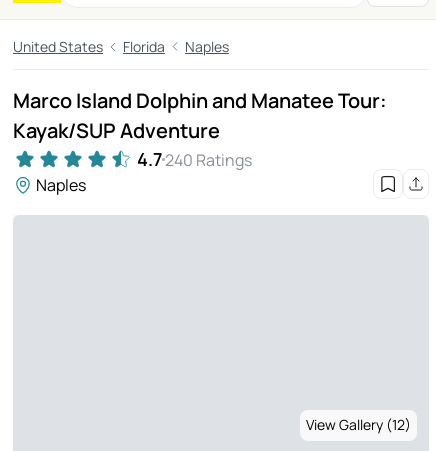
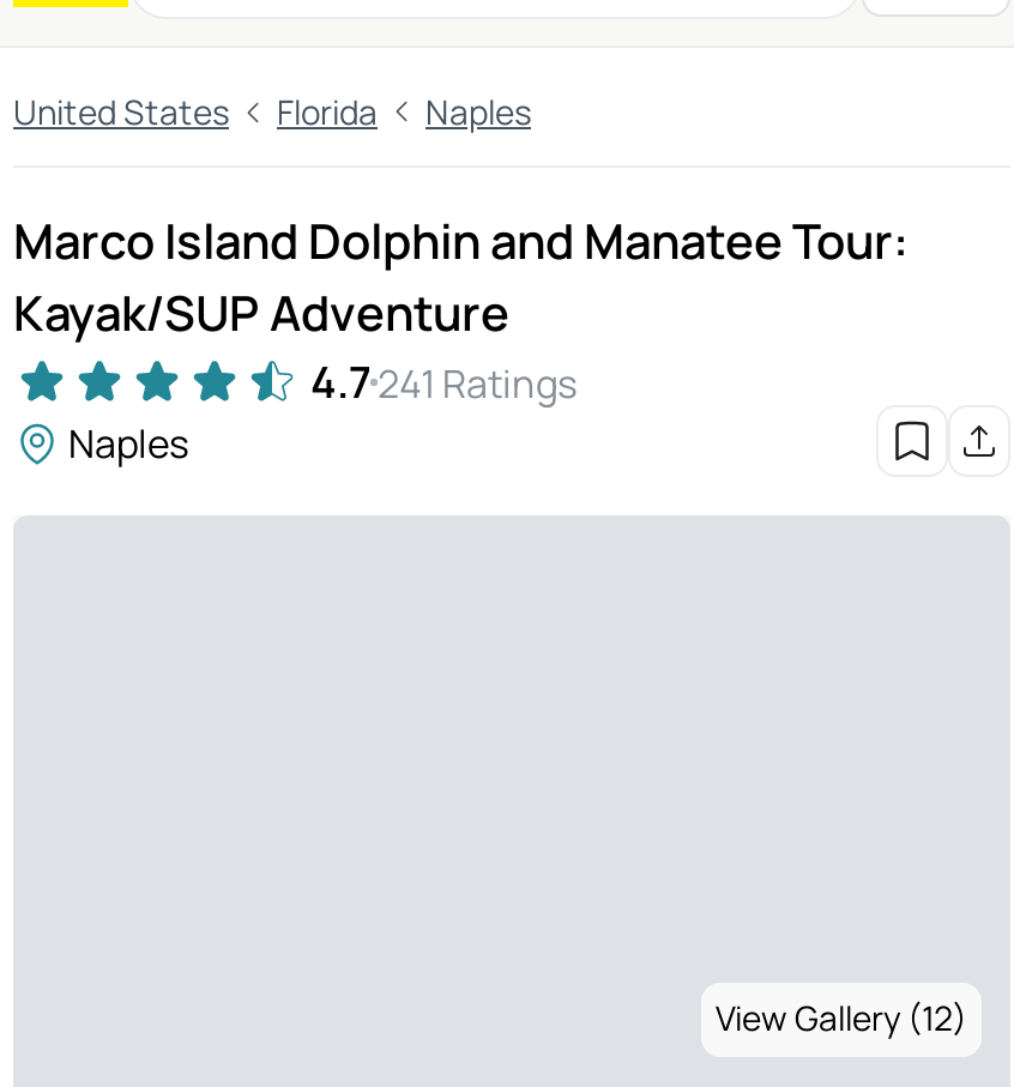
[137,147,252,171] 4.7 240 Ratings -> [310,352,577,410] 4.7 241 Ratings

